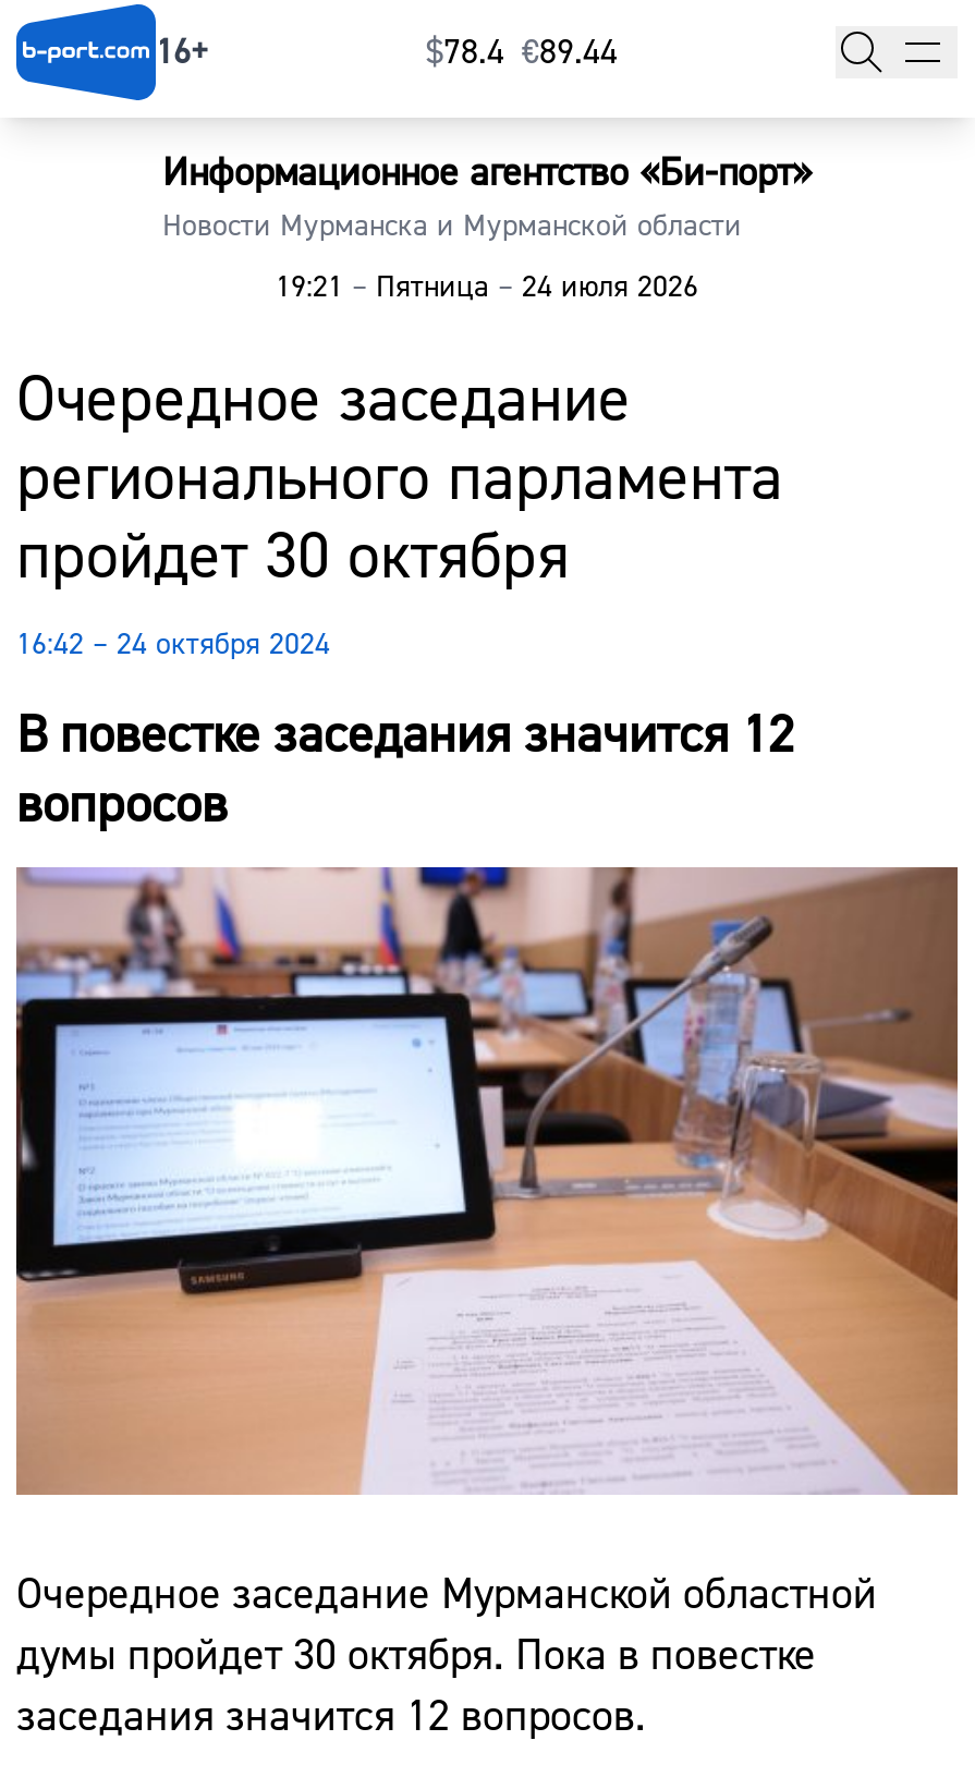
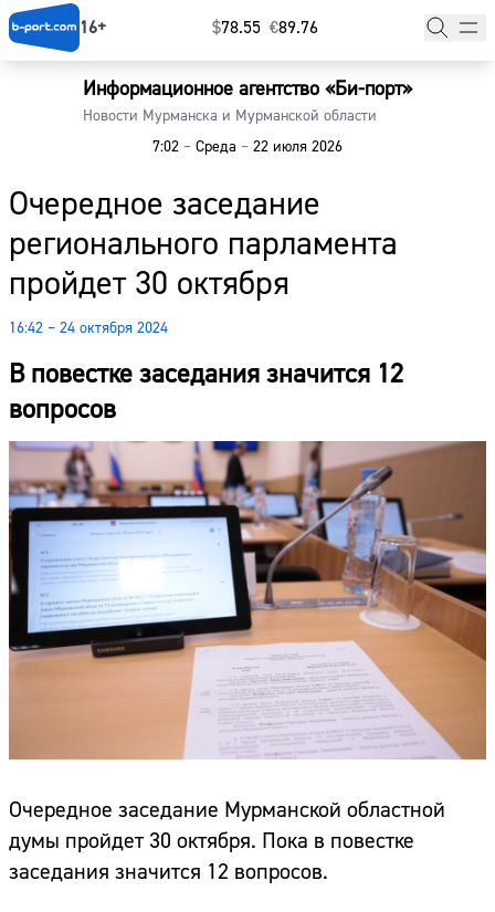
[426,31,618,75] $78.4 €89.44 -> [212,17,318,39] $78.55 €89.76
[276,269,698,308] 19:21 – Пятница – 24 июля 2026 -> [152,138,343,157] 7:02 – Среда – 22 июля 2026

